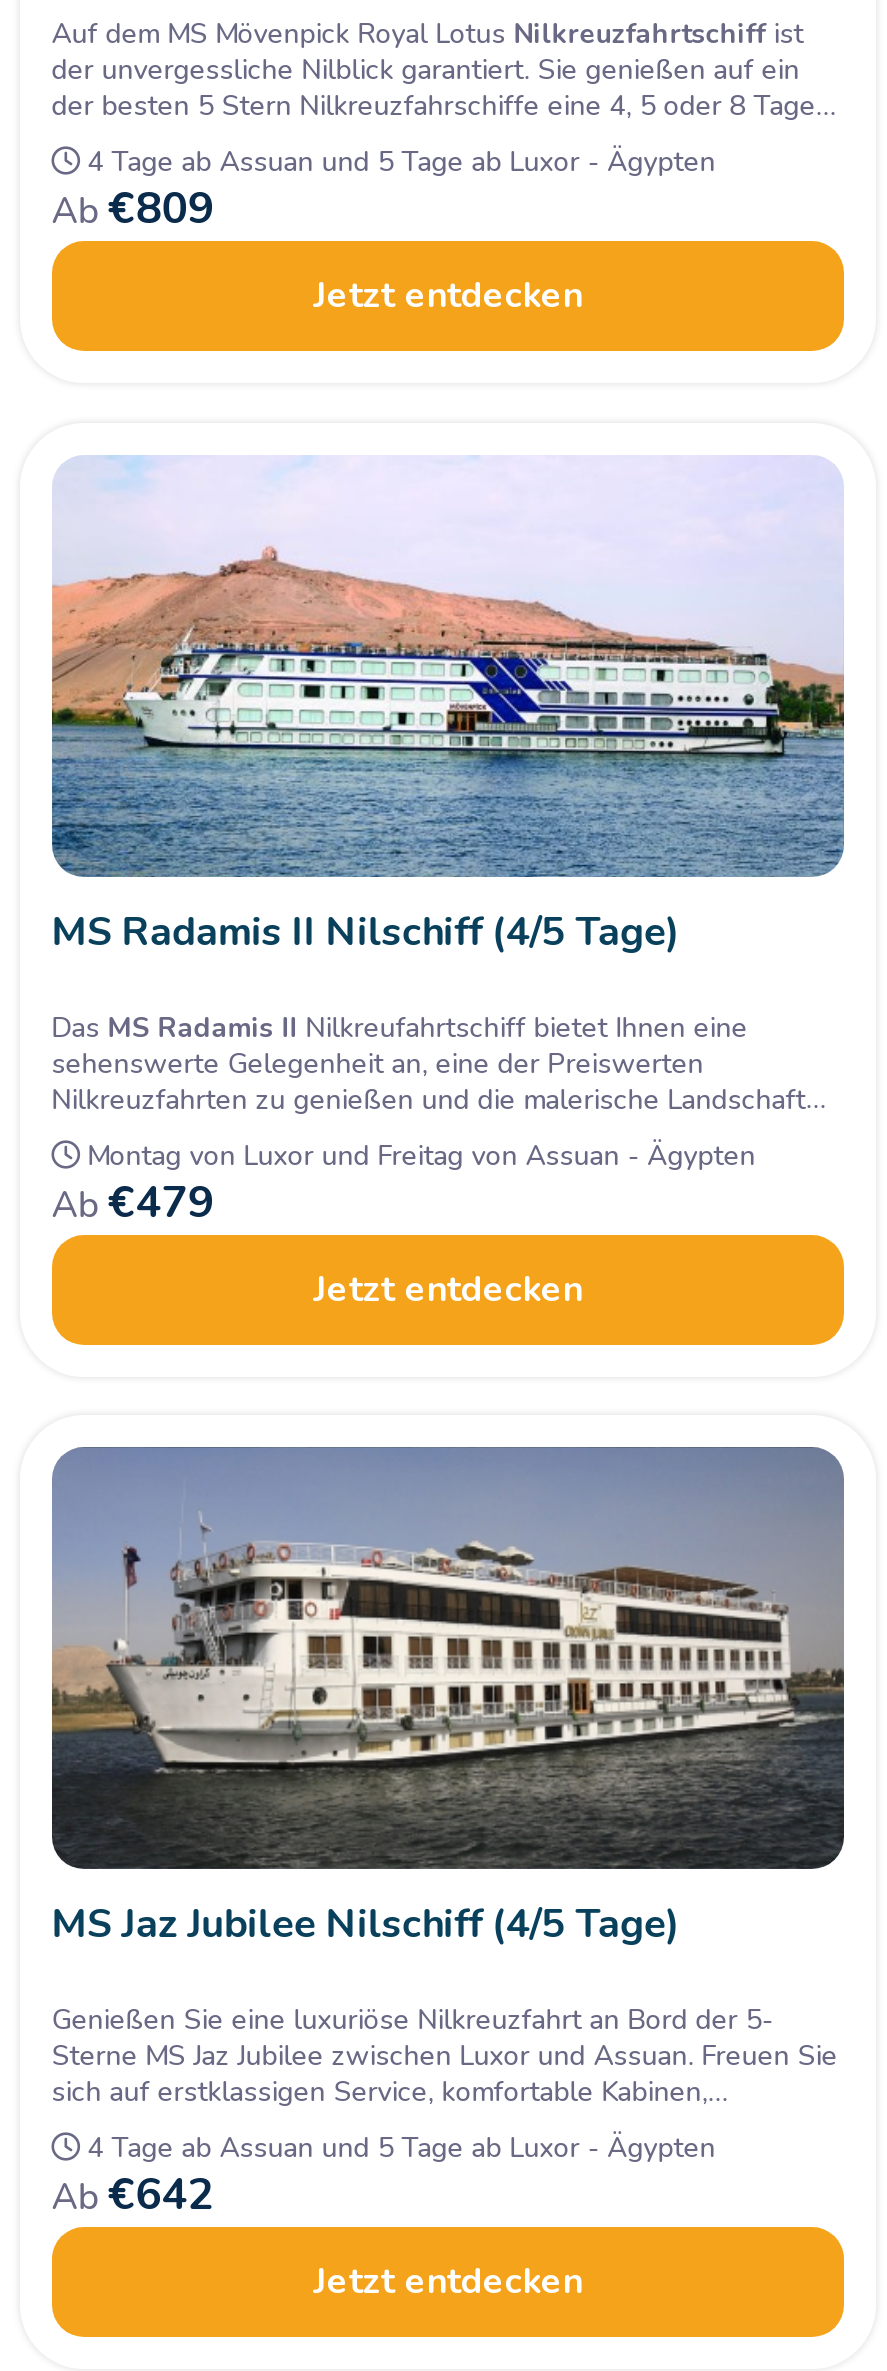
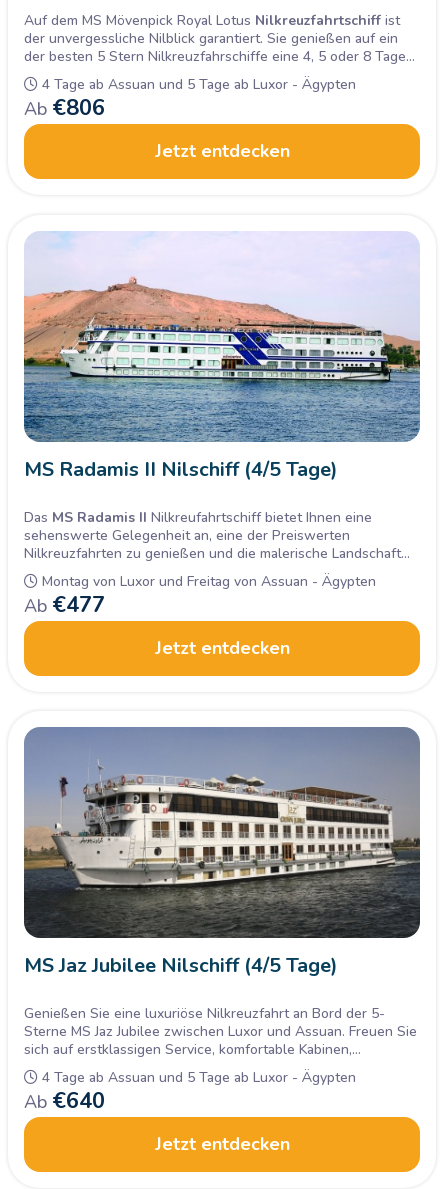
[52,179,214,239] Ab €809 -> [24,93,105,123] Ab €806
[52,1172,214,1232] Ab €479 -> [24,589,105,619] Ab €477
[52,2165,214,2225] Ab €642 -> [24,1086,105,1116] Ab €640

